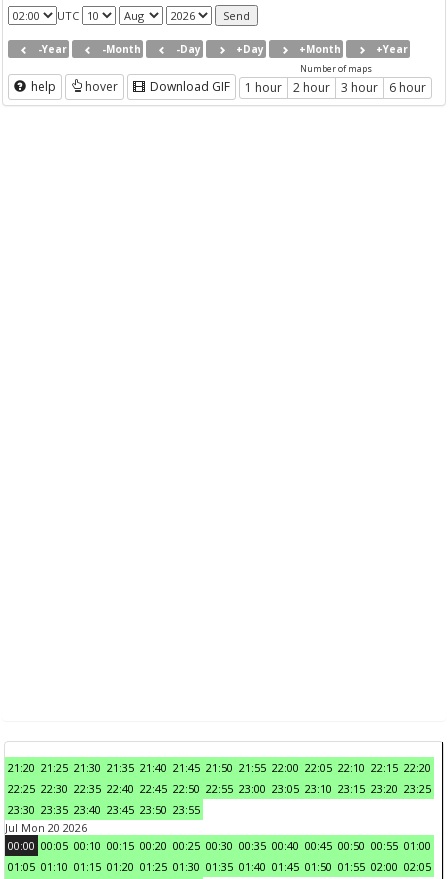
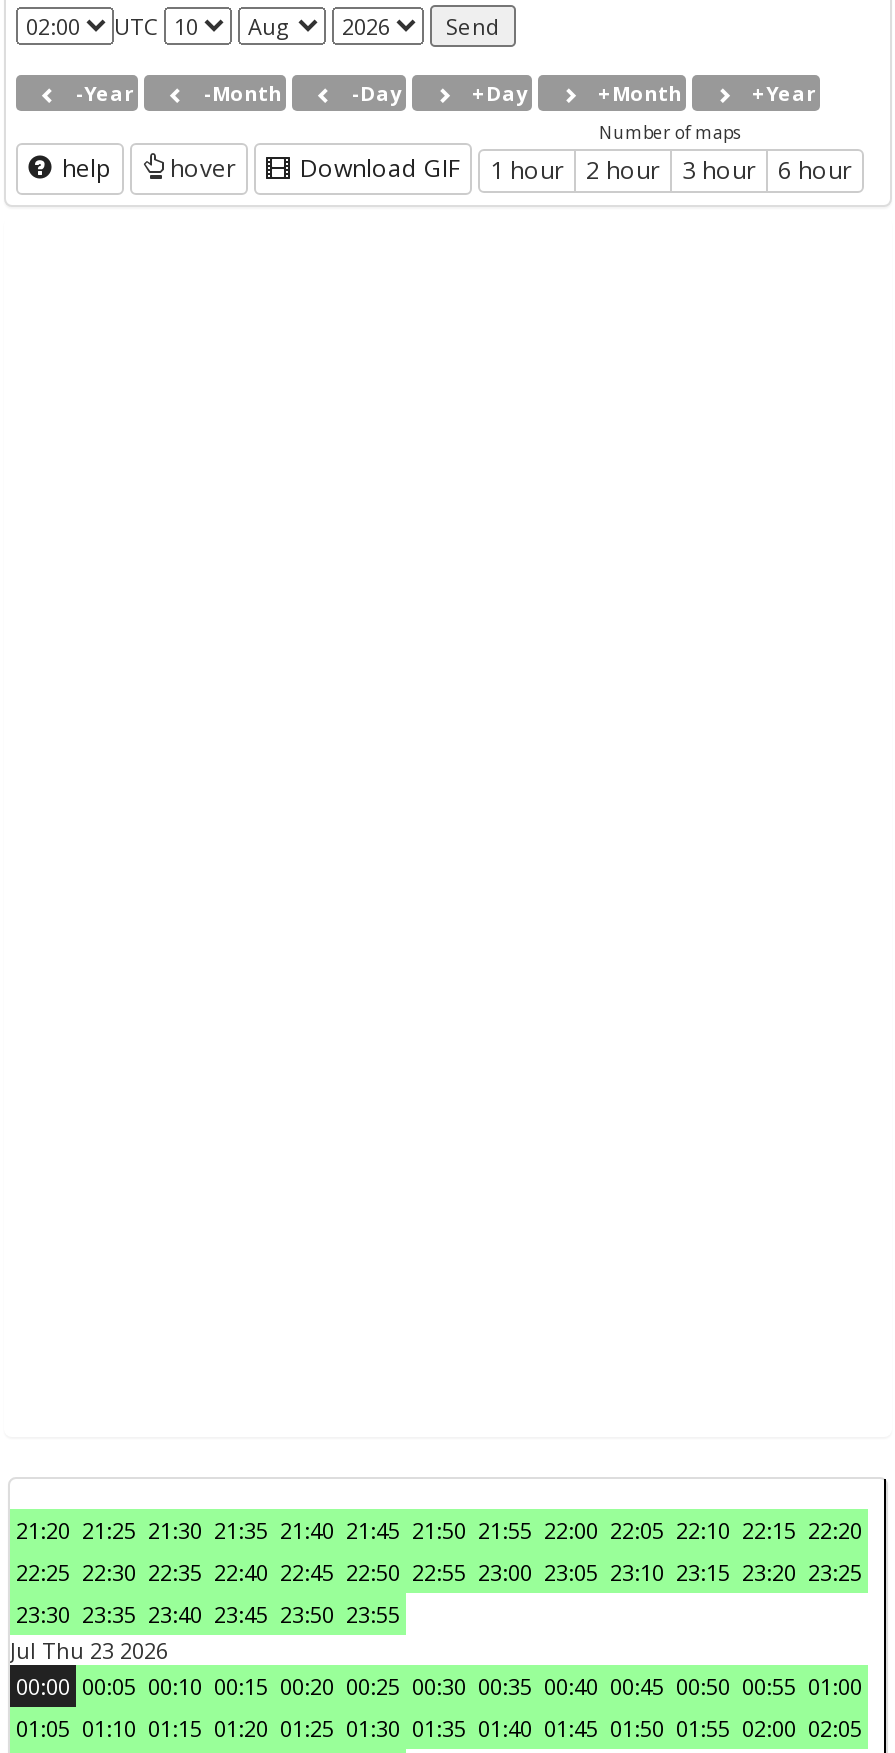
[5,820,87,835] Jul Mon 20 2026 -> [10,1636,168,1666] Jul Thu 23 2026

